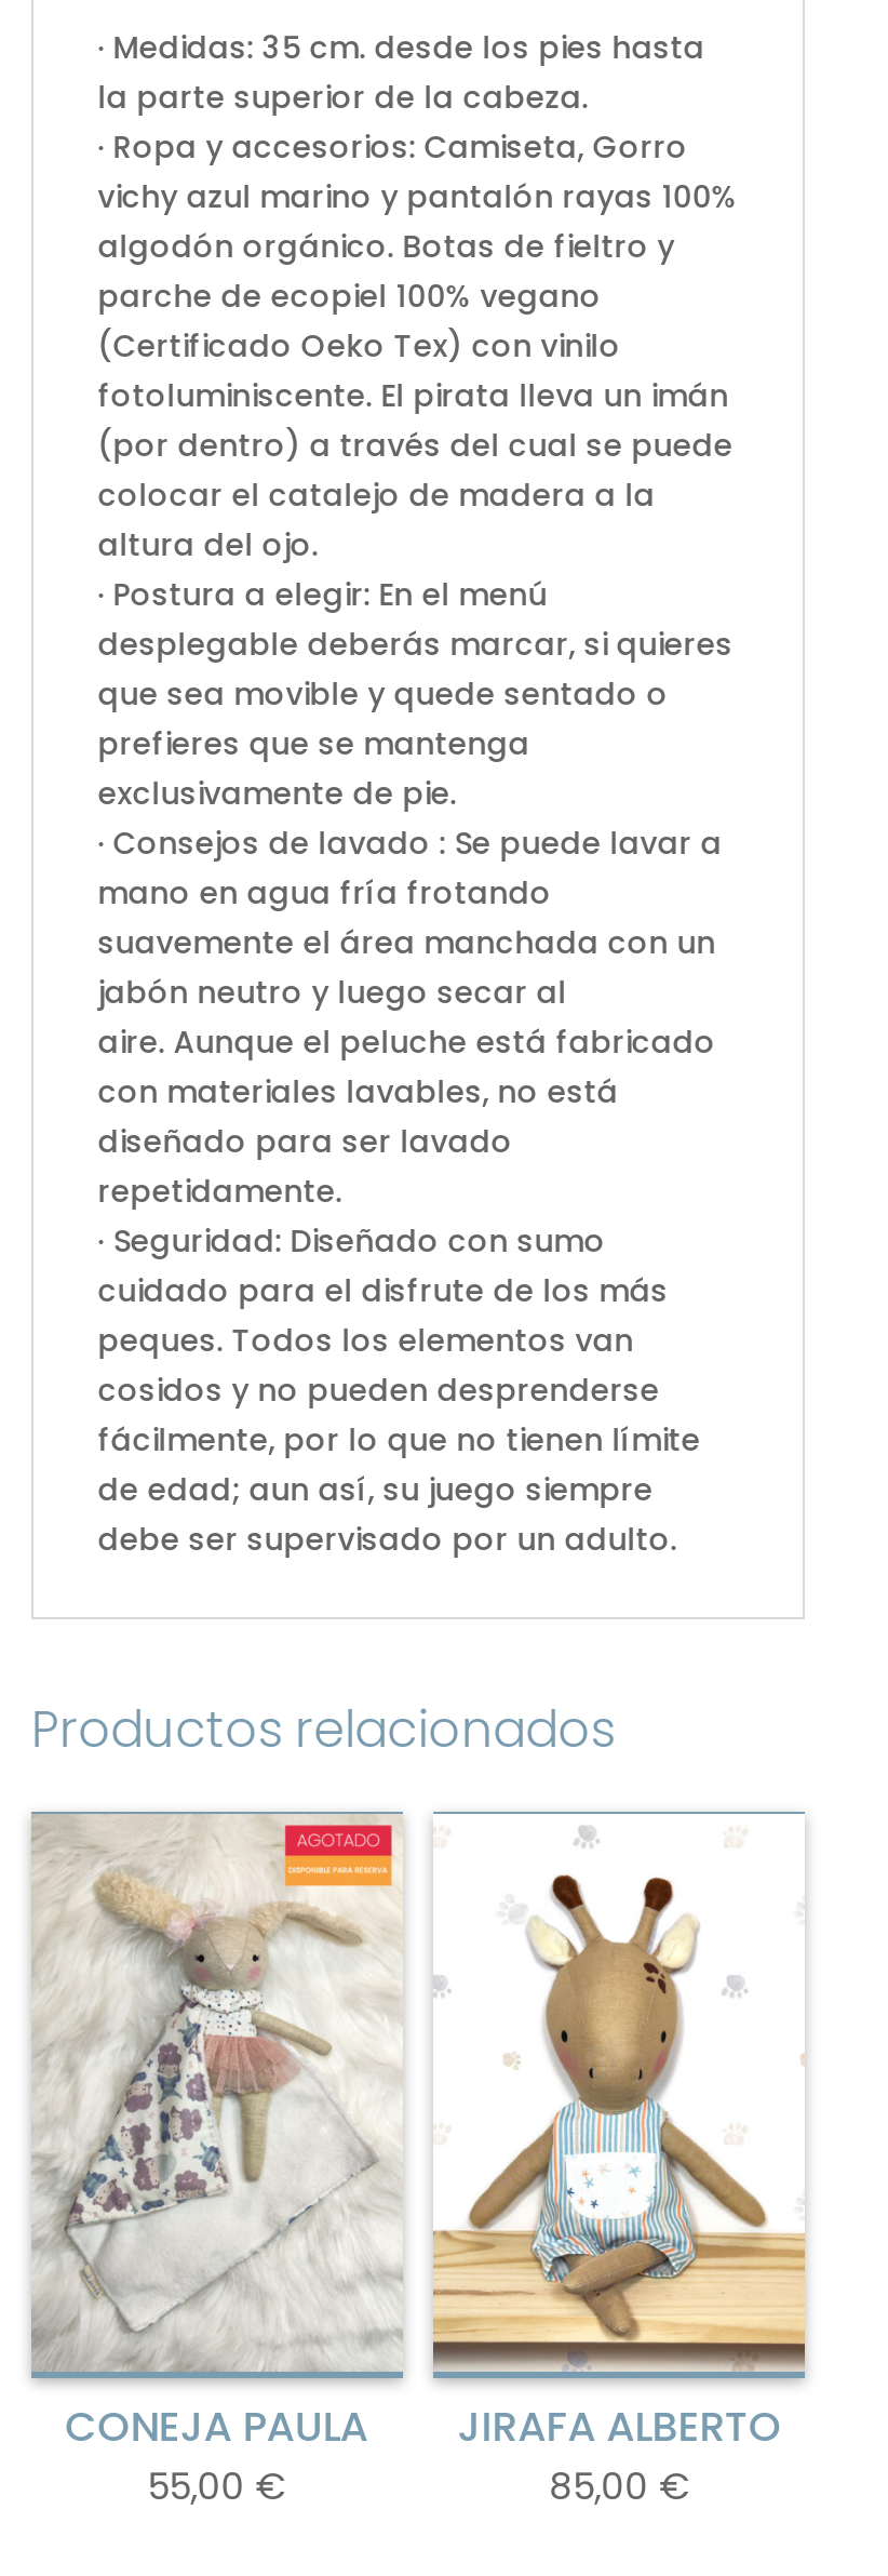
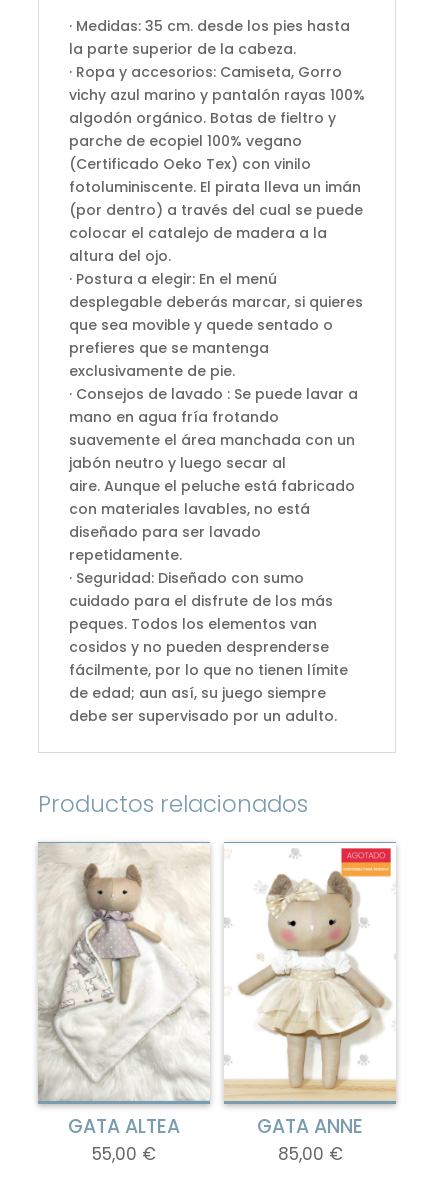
[31,1814,403,2455] [image] | CONEJA PAULA -> [38,843,210,1140] [image] | GATA ALTEA
[431,1825,807,2455] [image] | JIRAFA ALBERTO -> [224,847,397,1140] [image] | GATA ANNE

